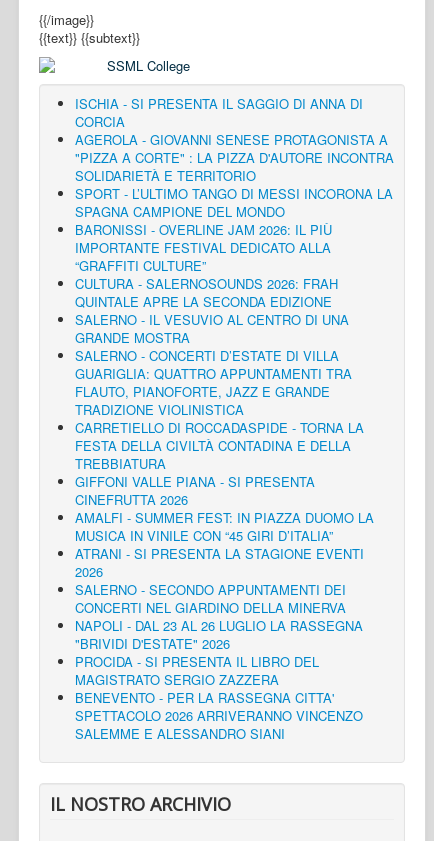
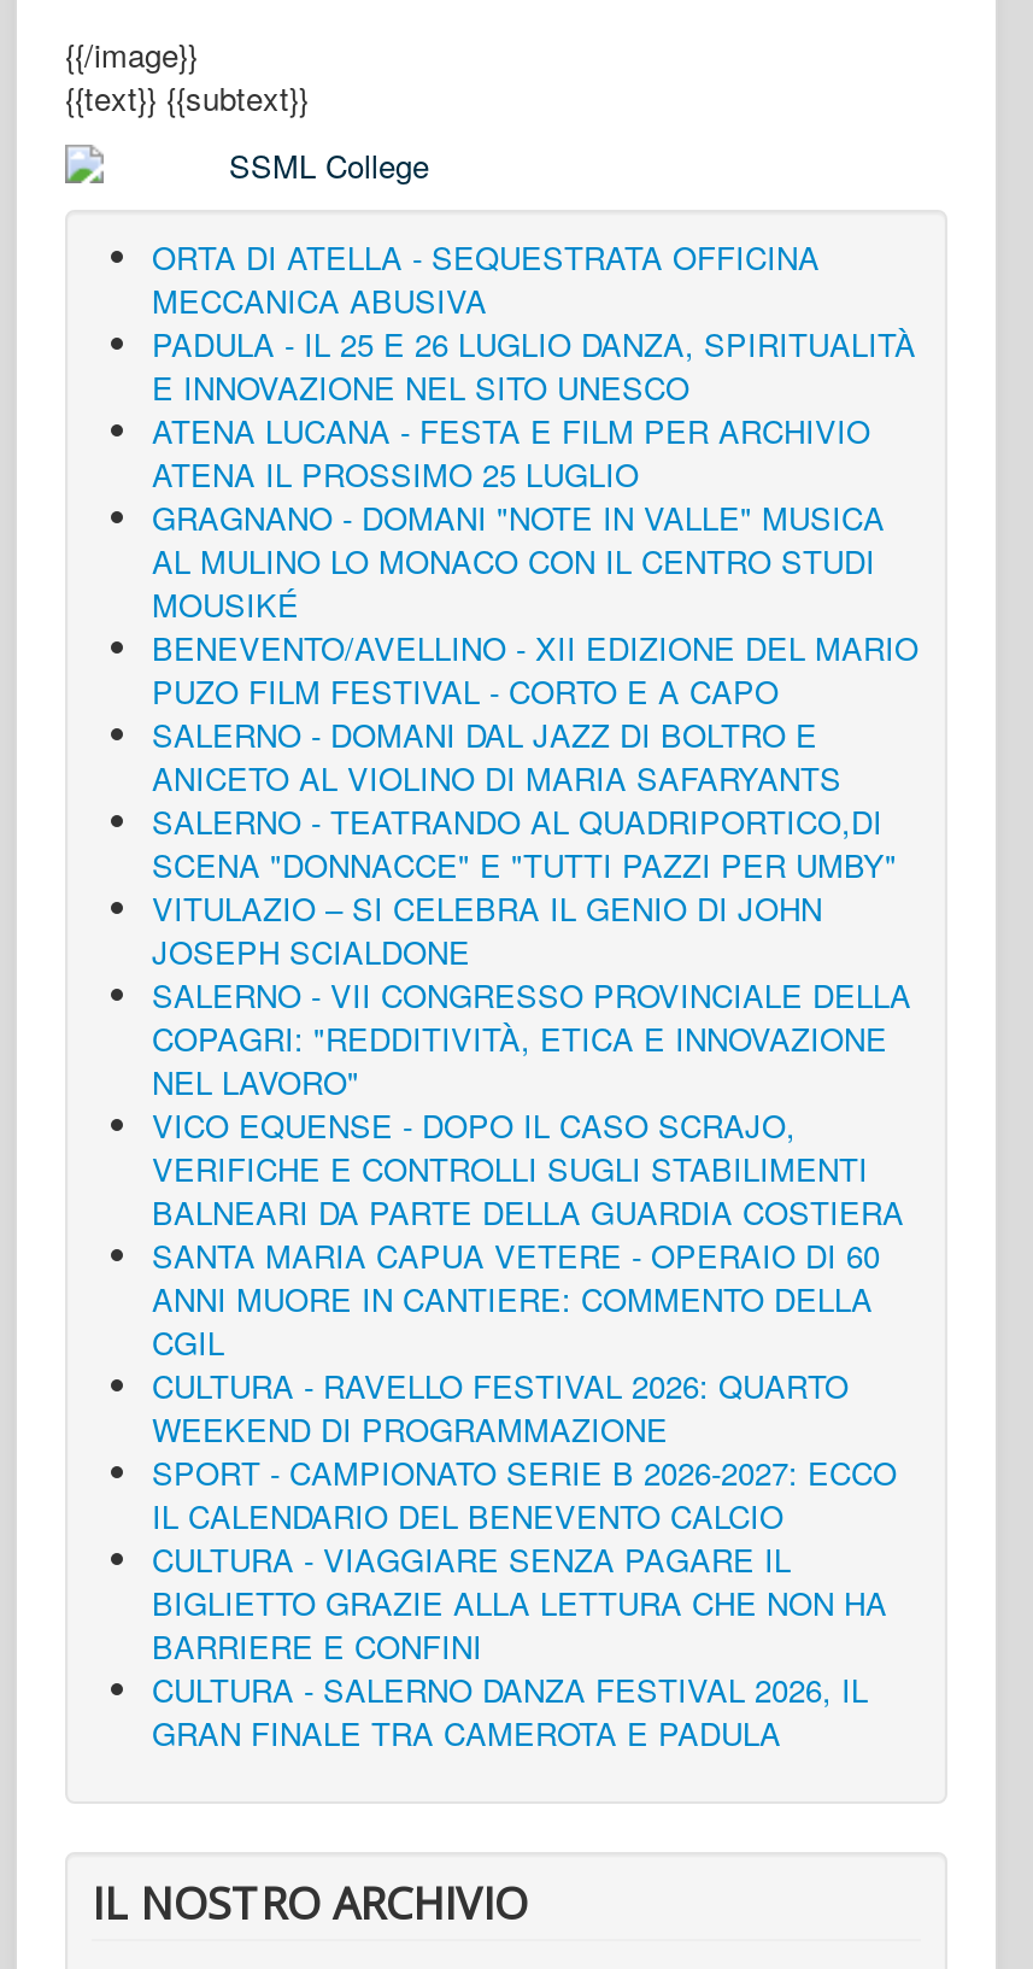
[75,94,394,743] ISCHIA - SI PRESENTA IL SAGGIO DI ANNA DI | CORCIA | AGEROLA - GIOVANNI SENESE PROTAGONISTA A | "PIZZA A CORTE" : LA PIZZA D'AUTORE INCONTRA | SOLIDARIETÀ E TERRITORIO | SPORT - L’ULTIMO TANGO DI MESSI INCORONA LA | SPAGNA CAMPIONE DEL MONDO | BARONISSI - OVERLINE JAM 2026: IL PIÙ | IMPORTANTE FESTIVAL DEDICATO ALLA | “GRAFFITI CULTURE” | CULTURA - SALERNOSOUNDS 2026: FRAH | QUINTALE APRE LA SECONDA EDIZIONE | SALERNO - IL VESUVIO AL CENTRO DI UNA | GRANDE MOSTRA | SALERNO - CONCERTI D’ESTATE DI VILLA | GUARIGLIA: QUATTRO APPUNTAMENTI TRA | FLAUTO, PIANOFORTE, JAZZ E GRANDE | TRADIZIONE VIOLINISTICA | CARRETIELLO DI ROCCADASPIDE - TORNA LA | FESTA DELLA CIVILTÀ CONTADINA E DELLA | TREBBIATURA | GIFFONI VALLE PIANA - SI PRESENTA | CINEFRUTTA 2026 | AMALFI - SUMMER FEST: IN PIAZZA DUOMO LA | MUSICA IN VINILE CON “45 GIRI D’ITALIA” | ATRANI - SI PRESENTA LA STAGIONE EVENTI | 2026 | SALERNO - SECONDO APPUNTAMENTI DEI | CONCERTI NEL GIARDINO DELLA MINERVA | NAPOLI - DAL 23 AL 26 LUGLIO LA RASSEGNA | "BRIVIDI D'ESTATE" 2026 | PROCIDA - SI PRESENTA IL LIBRO DEL | MAGISTRATO SERGIO ZAZZERA | BENEVENTO - PER LA RASSEGNA CITTA' | SPETTACOLO 2026 ARRIVERANNO VINCENZO | SALEMME E ALESSANDRO SIANI -> [152,233,918,1755] ORTA DI ATELLA - SEQUESTRATA OFFICINA | MECCANICA ABUSIVA | PADULA - IL 25 E 26 LUGLIO DANZA, SPIRITUALITÀ | E INNOVAZIONE NEL SITO UNESCO | ATENA LUCANA - FESTA E FILM PER ARCHIVIO | ATENA IL PROSSIMO 25 LUGLIO | GRAGNANO - DOMANI "NOTE IN VALLE" MUSICA | AL MULINO LO MONACO CON IL CENTRO STUDI | MOUSIKÉ | BENEVENTO/AVELLINO - XII EDIZIONE DEL MARIO | PUZO FILM FESTIVAL - CORTO E A CAPO | SALERNO - DOMANI DAL JAZZ DI BOLTRO E | ANICETO AL VIOLINO DI MARIA SAFARYANTS | SALERNO - TEATRANDO AL QUADRIPORTICO,DI | SCENA "DONNACCE" E "TUTTI PAZZI PER UMBY" | VITULAZIO – SI CELEBRA IL GENIO DI JOHN | JOSEPH SCIALDONE | SALERNO - VII CONGRESSO PROVINCIALE DELLA | COPAGRI: "REDDITIVITÀ, ETICA E INNOVAZIONE | NEL LAVORO" | VICO EQUENSE - DOPO IL CASO SCRAJO, | VERIFICHE E CONTROLLI SUGLI STABILIMENTI | BALNEARI DA PARTE DELLA GUARDIA COSTIERA | SANTA MARIA CAPUA VETERE - OPERAIO DI 60 | ANNI MUORE IN CANTIERE: COMMENTO DELLA | CGIL | CULTURA - RAVELLO FESTIVAL 2026: QUARTO | WEEKEND DI PROGRAMMAZIONE | SPORT - CAMPIONATO SERIE B 2026-2027: ECCO | IL CALENDARIO DEL BENEVENTO CALCIO | CULTURA - VIAGGIARE SENZA PAGARE IL | BIGLIETTO GRAZIE ALLA LETTURA CHE NON HA | BARRIERE E CONFINI | CULTURA - SALERNO DANZA FESTIVAL 2026, IL | GRAN FINALE TRA CAMEROTA E PADULA

